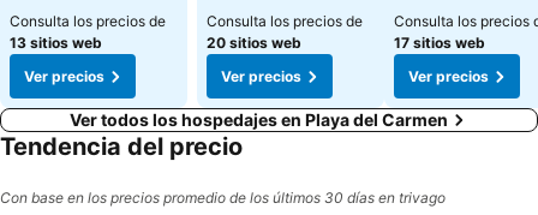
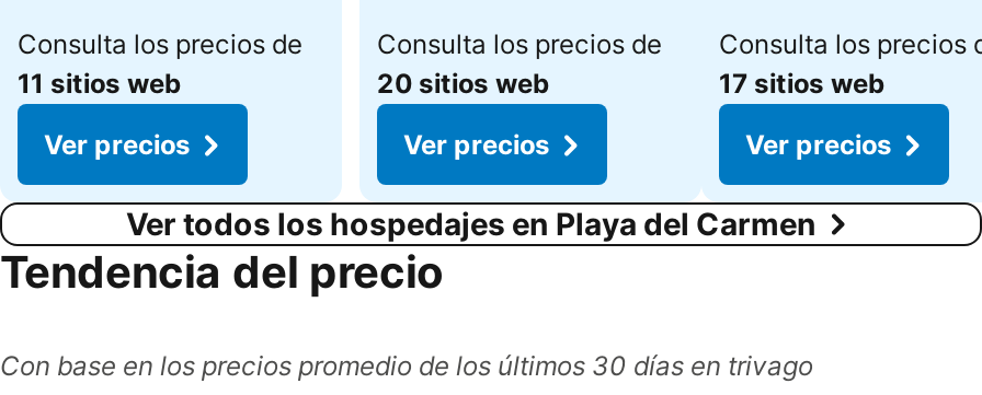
[10,34,102,52] 13 sitios web -> [18,67,182,100] 11 sitios web

